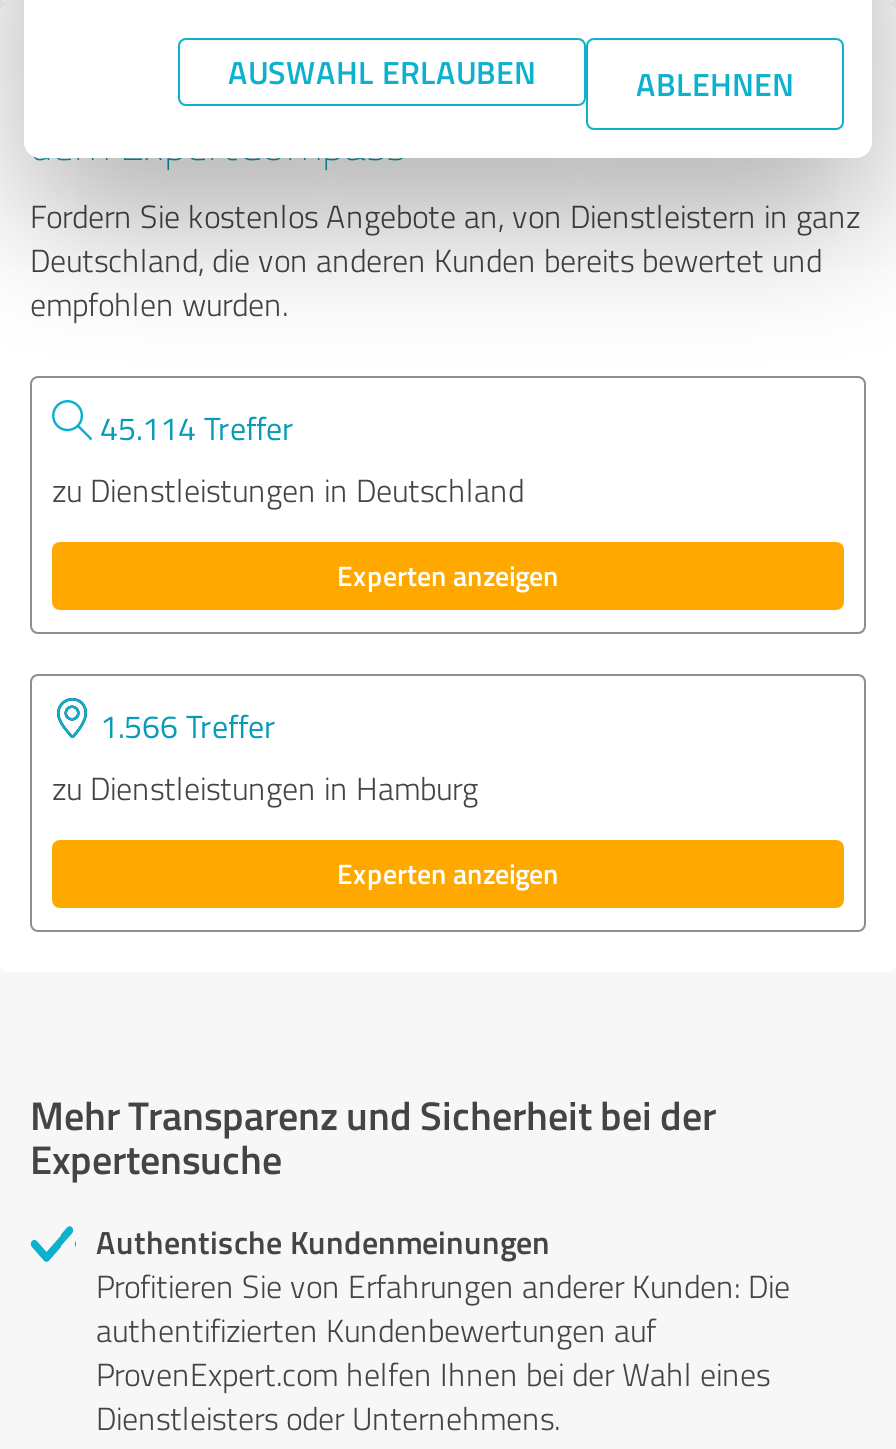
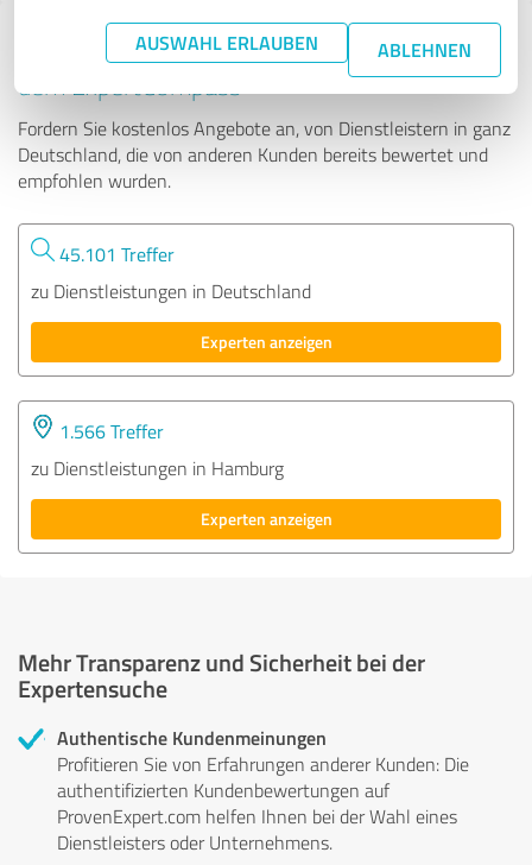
[92,405,294,449] 45.114 Treffer -> [55,241,175,267] 45.101 Treffer

